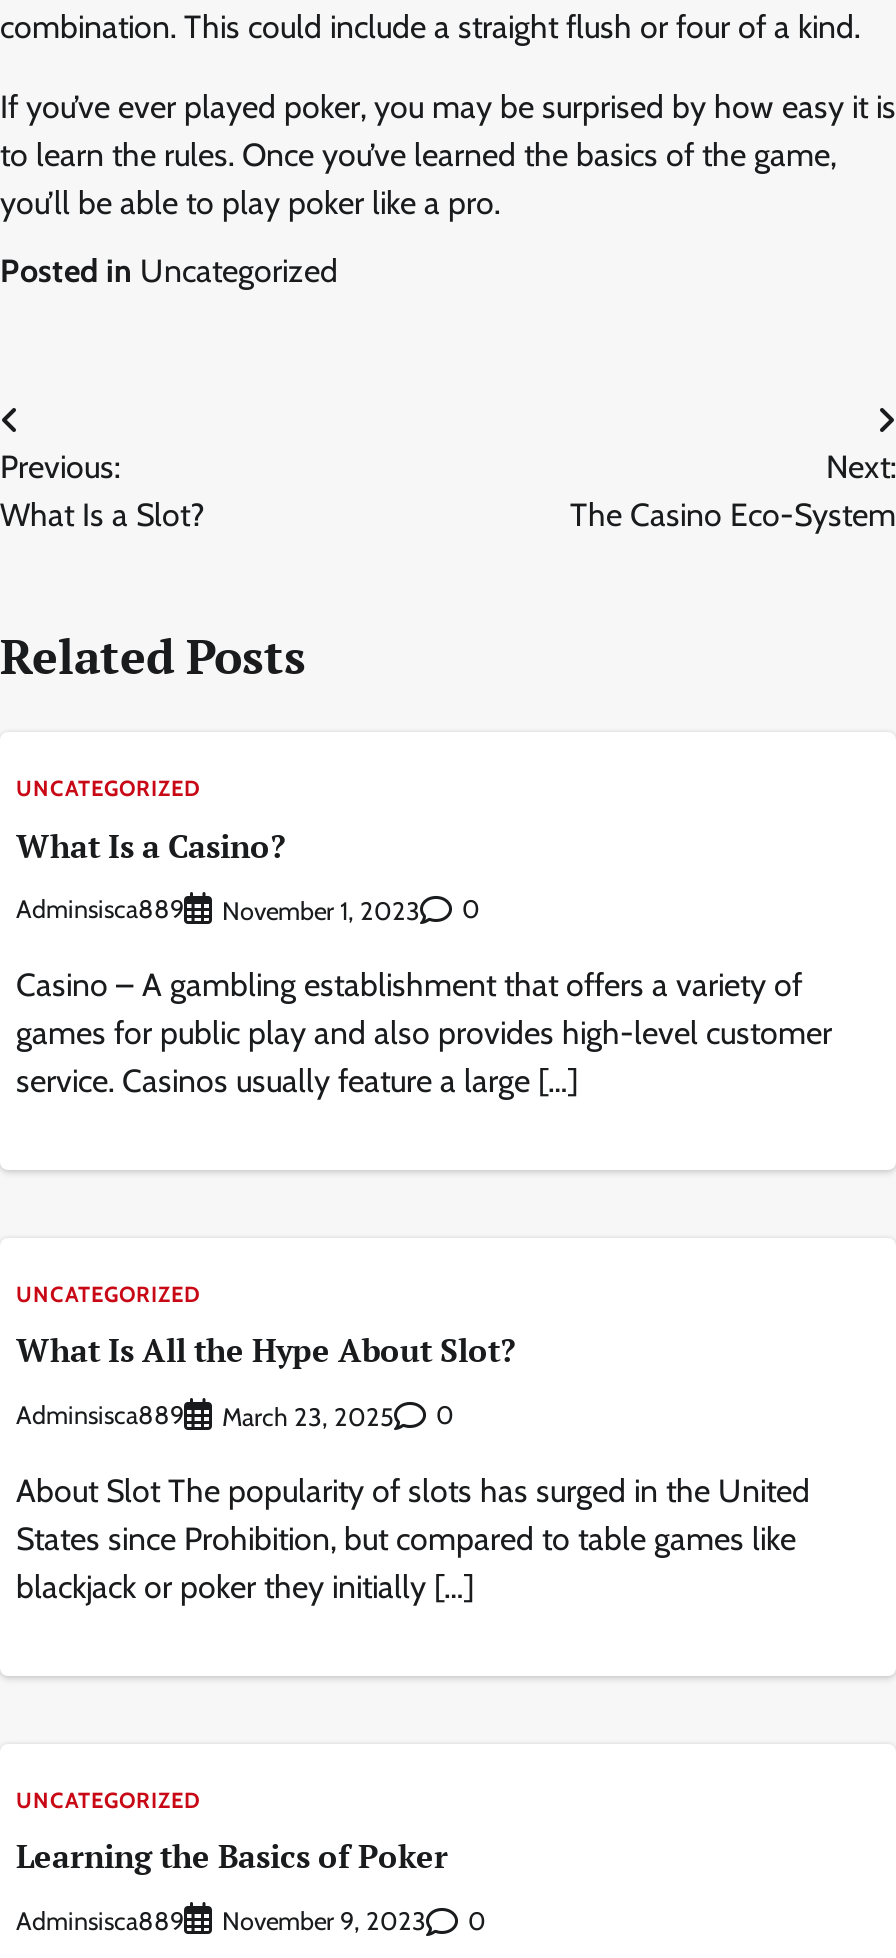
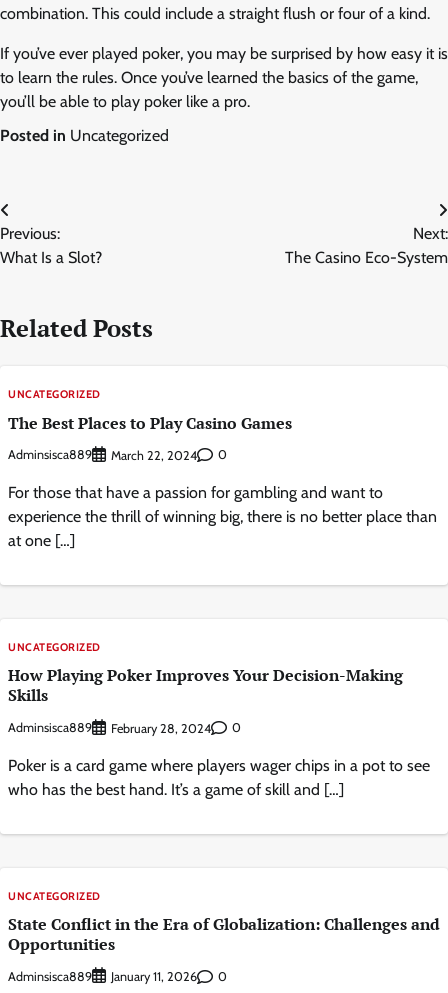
[16,823,286,867] What Is a Casino? -> [8,411,292,433] The Best Places to Play Casino Games
[222,896,420,926] November 1, 2023 -> [111,448,197,463] March 22, 2024
[16,966,832,1100] Casino – A gambling establishment that offers a variety of | games for public play and also provides high-level customer | service. Casinos usually feature a large […] -> [8,483,437,550] For those that have a passion for gambling and want to | experience the thrill of winning big, there is no better place than | at one […]
[16,1328,516,1372] What Is All the Hype About Slot? -> [8,664,403,706] How Playing Poker Improves Your Decision-Making | Skills
[222,1401,394,1431] March 23, 2025 -> [111,721,211,736] February 28, 2024
[16,1471,810,1605] About Slot The popularity of slots has surged in the United | States since Prohibition, but compared to table games like | blackjack or poker they initially […] -> [8,756,430,799] Poker is a card game where players wager chips in a pot to see | who has the best hand. It’s a game of skill and […]
[16,1834,448,1878] Learning the Basics of Poker -> [8,913,440,955] State Conflict in the Era of Globalization: Challenges and | Opportunities
[222,1906,426,1936] November 9, 2023 -> [111,969,197,984] January 11, 2026

